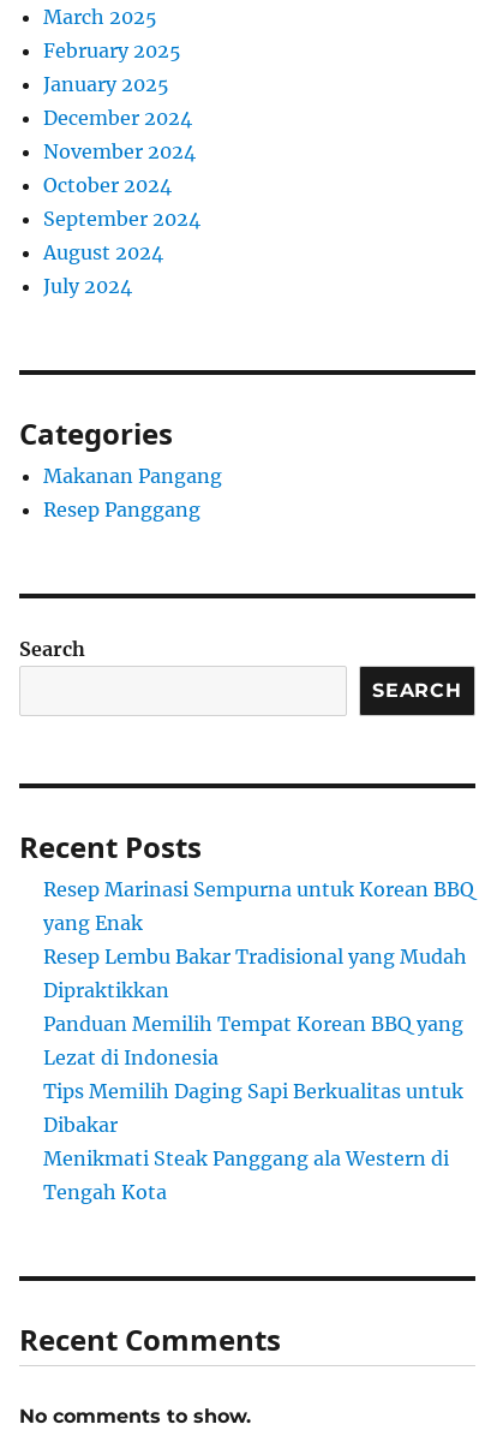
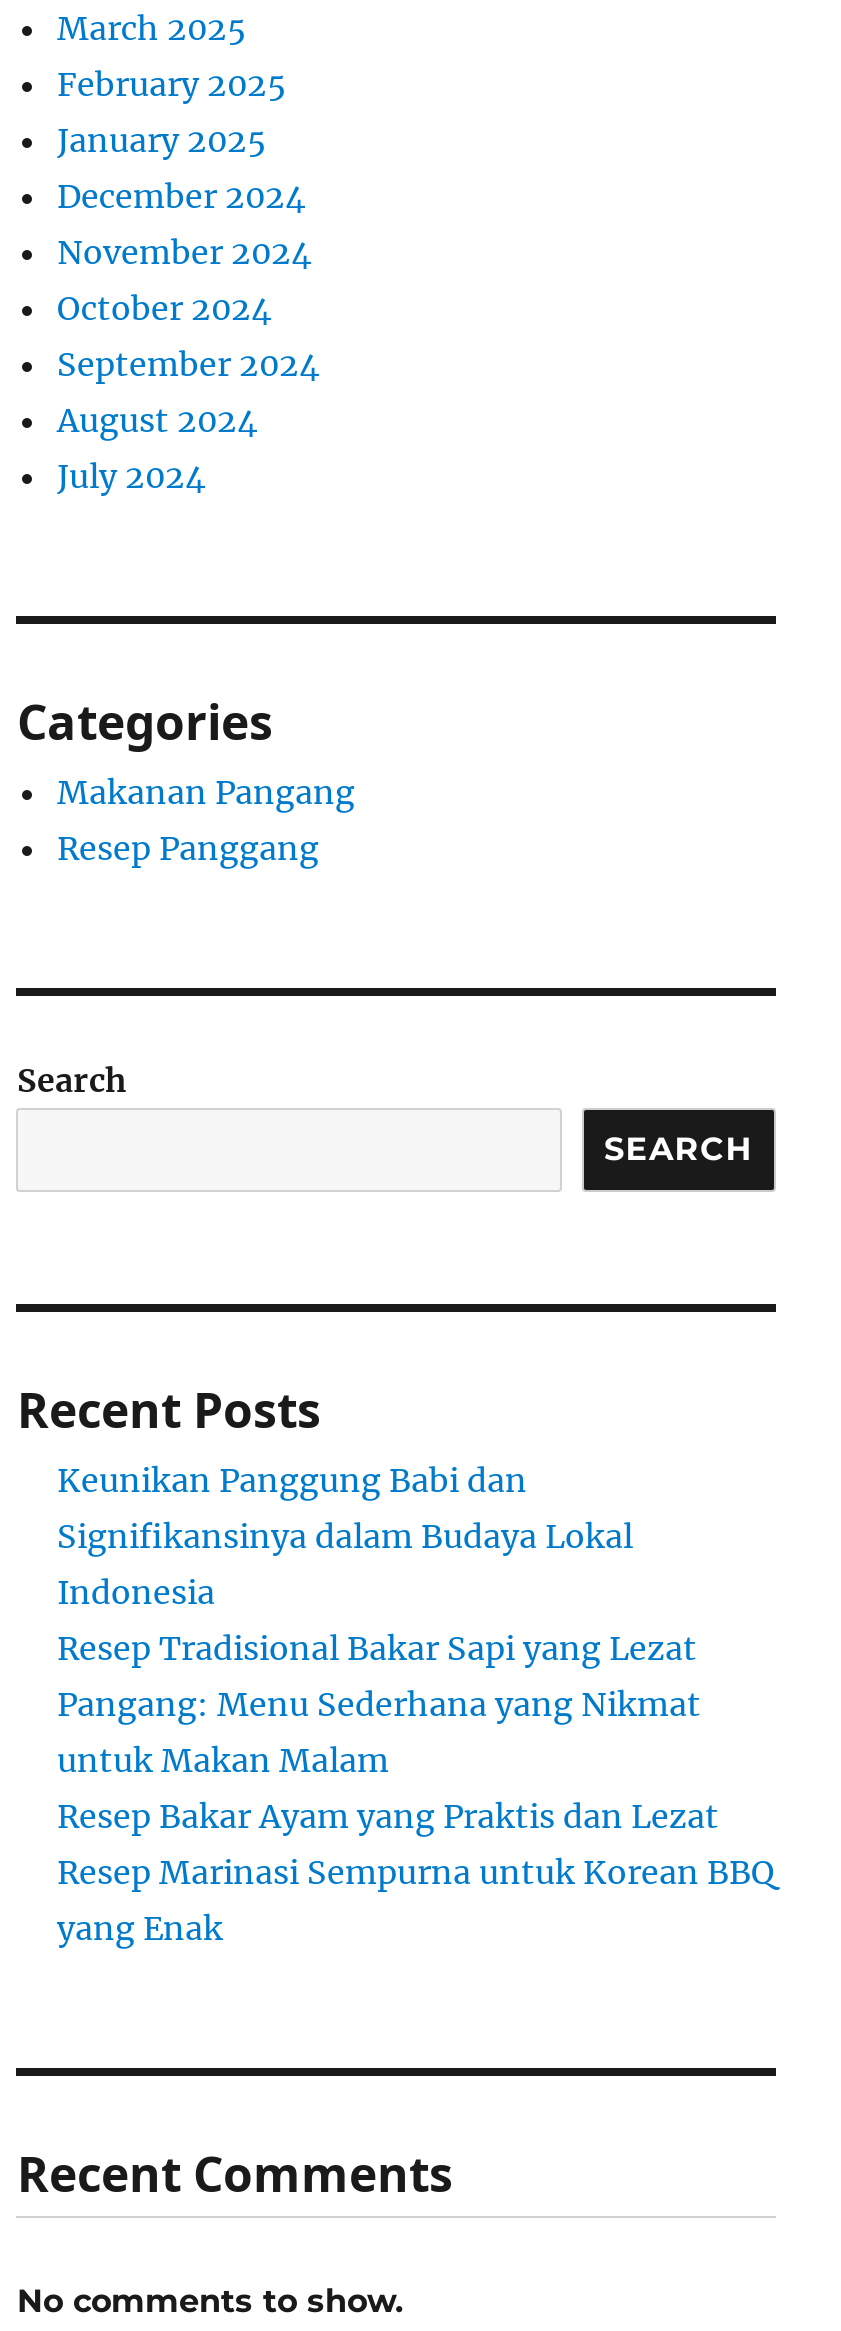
none -> [57,1460,719,1836] Keunikan Panggung Babi dan | Signifikansinya dalam Budaya Lokal | Indonesia | Resep Tradisional Bakar Sapi yang Lezat | Pangang: Menu Sederhana yang Nikmat | untuk Makan Malam | Resep Bakar Ayam yang Praktis dan Lezat
moved [44,877,475,935] -> [57,1852,775,1948]: Resep Marinasi Sempurna untuk Korean BBQ | yang Enak
[44,945,468,1204] Resep Lembu Bakar Tradisional yang Mudah | Dipraktikkan | Panduan Memilih Tempat Korean BBQ yang | Lezat di Indonesia | Tips Memilih Daging Sapi Berkualitas untuk | Dibakar | Menikmati Steak Panggang ala Western di | Tengah Kota -> none

